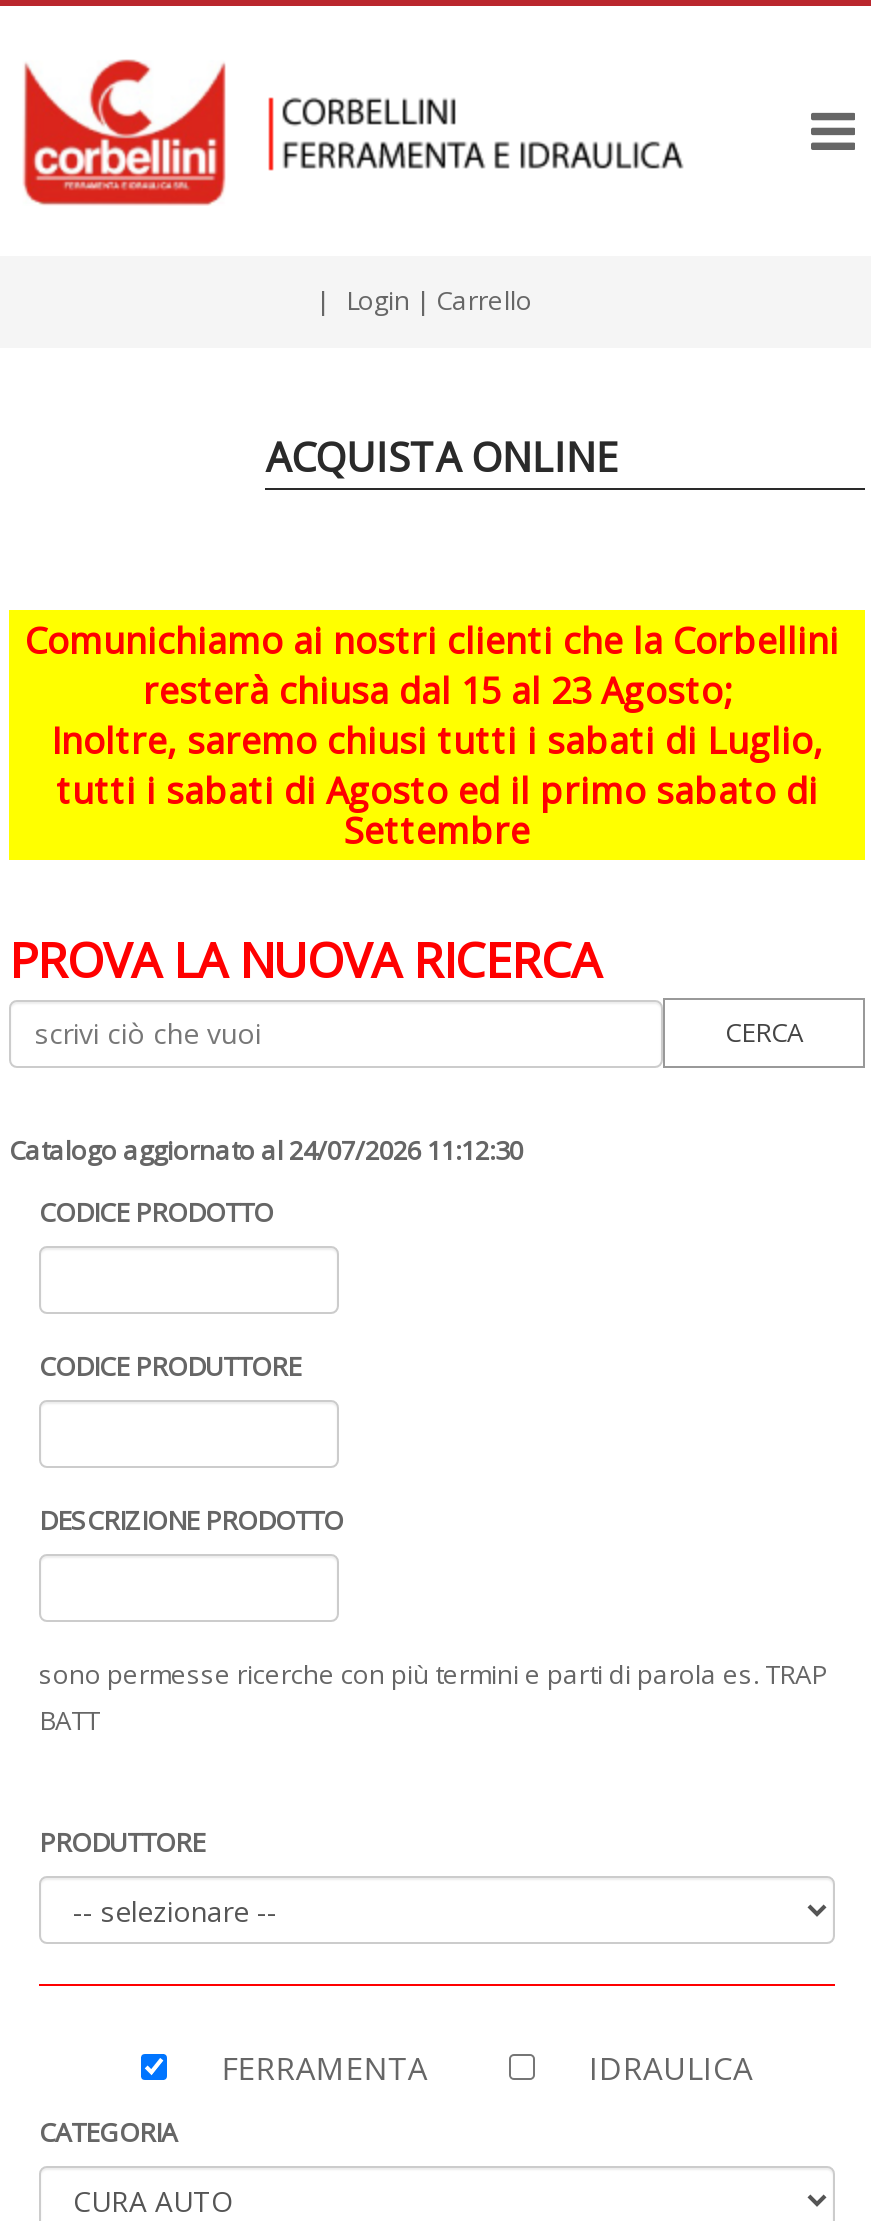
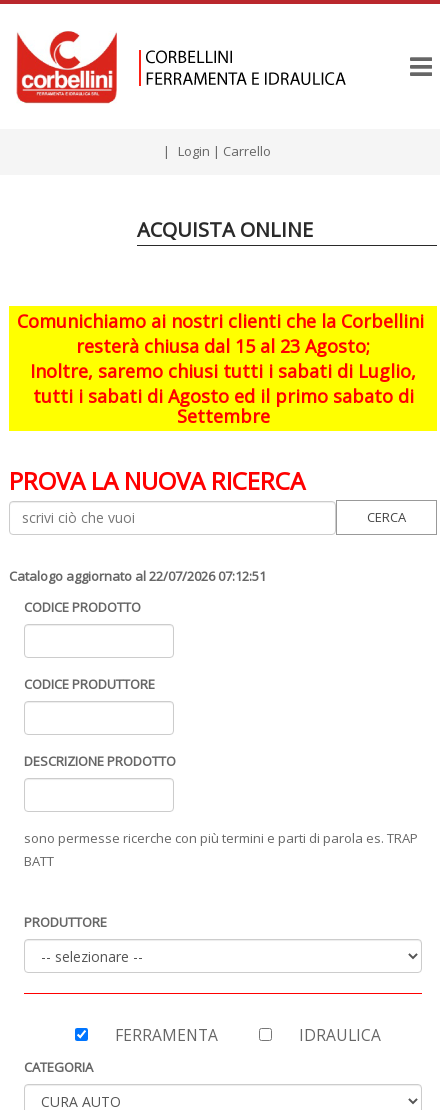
[9,1132,523,1168] Catalogo aggiornato al 24/07/2026 11:12:30 -> [9,567,266,585] Catalogo aggiornato al 22/07/2026 07:12:51

